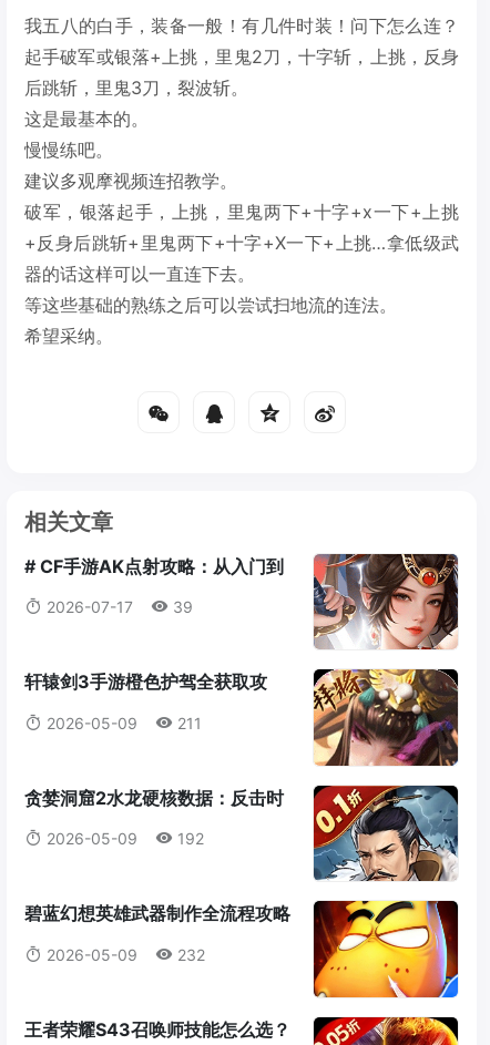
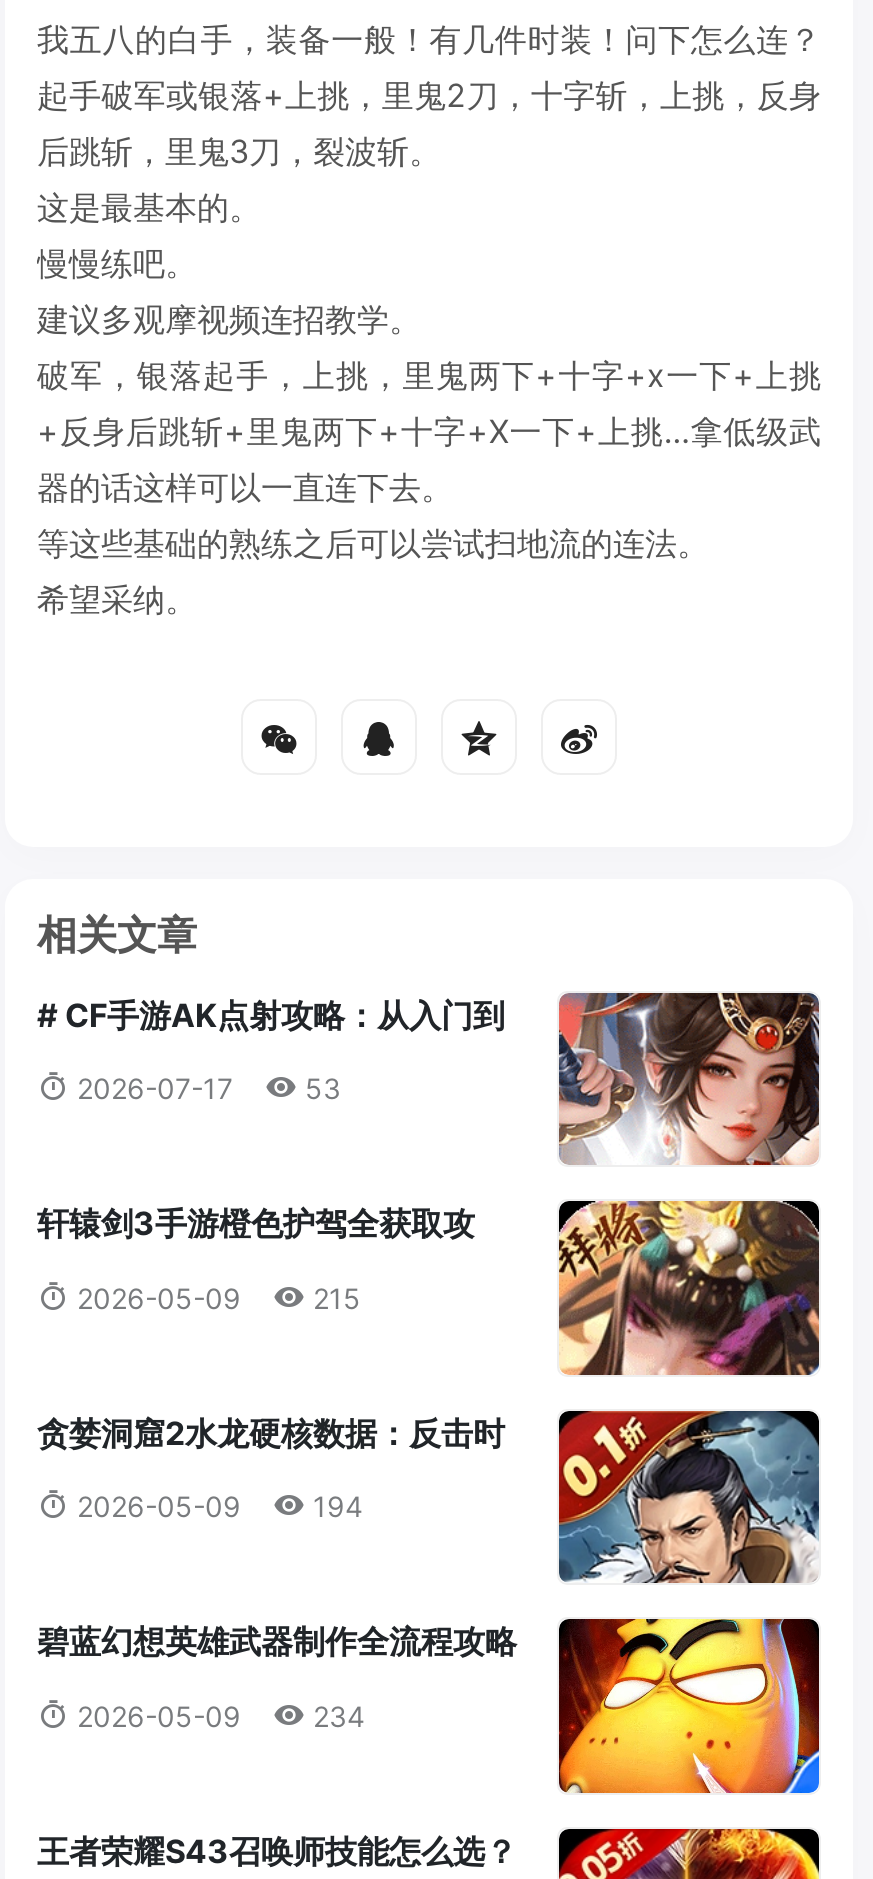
[173,597,193,616] 39 -> [305,1071,341,1105] 53
[177,713,202,732] 211 -> [313,1281,361,1315] 215
[177,829,204,848] 192 -> [313,1490,363,1524] 194
[177,945,205,964] 232 -> [313,1699,365,1733] 234

